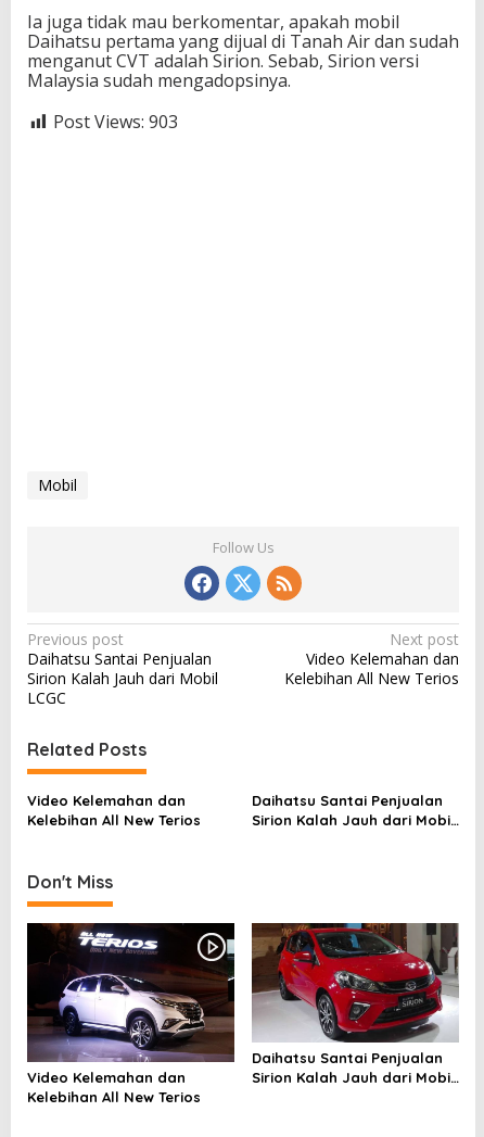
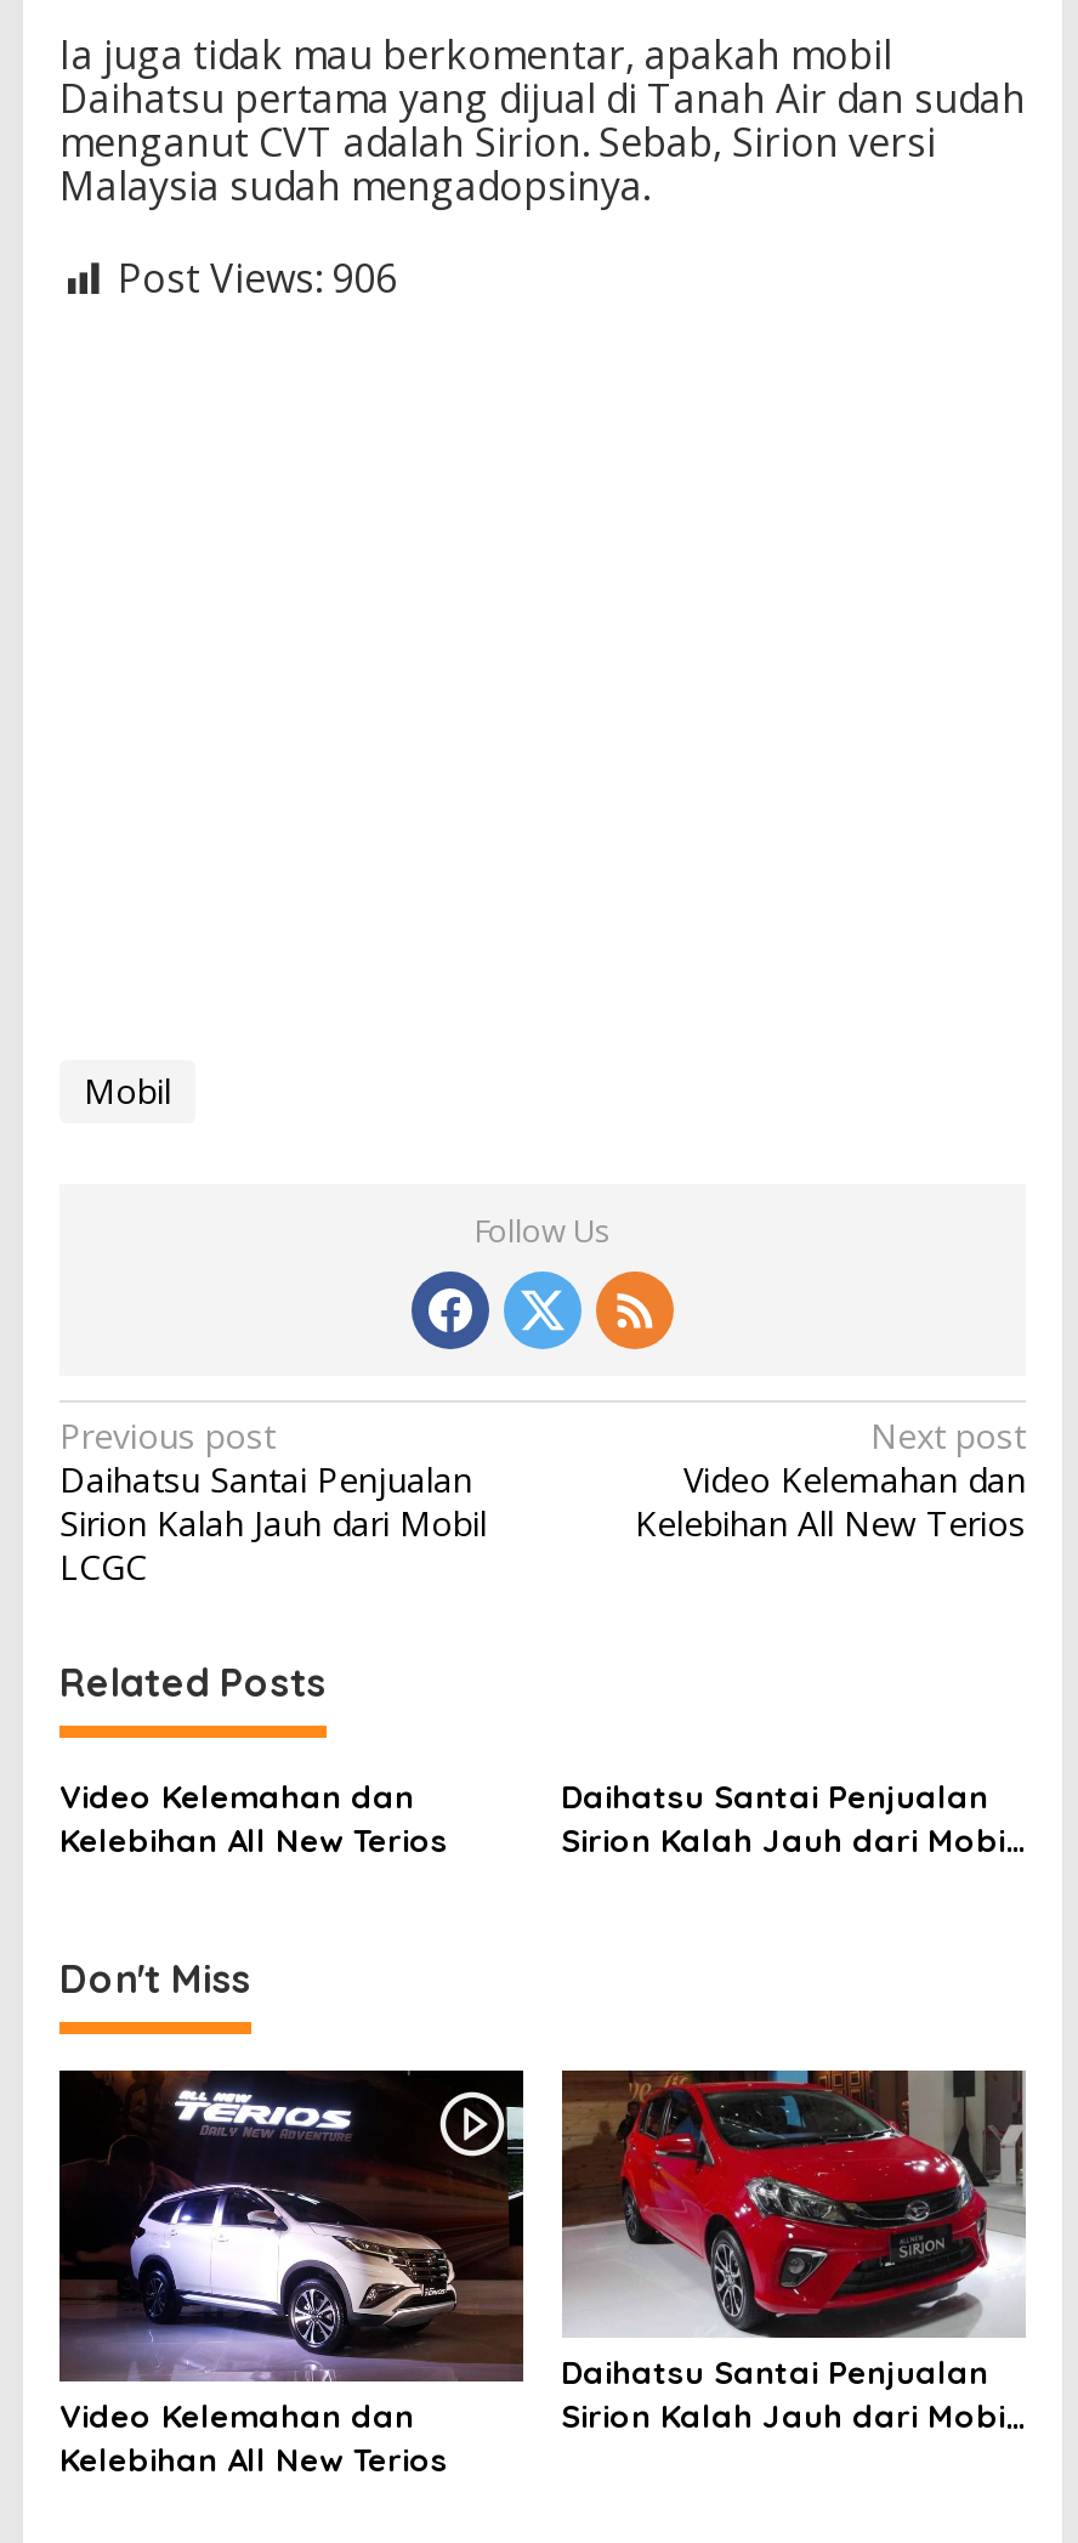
[53,110,178,134] Post Views: 903 -> [118,252,397,306] Post Views: 906

